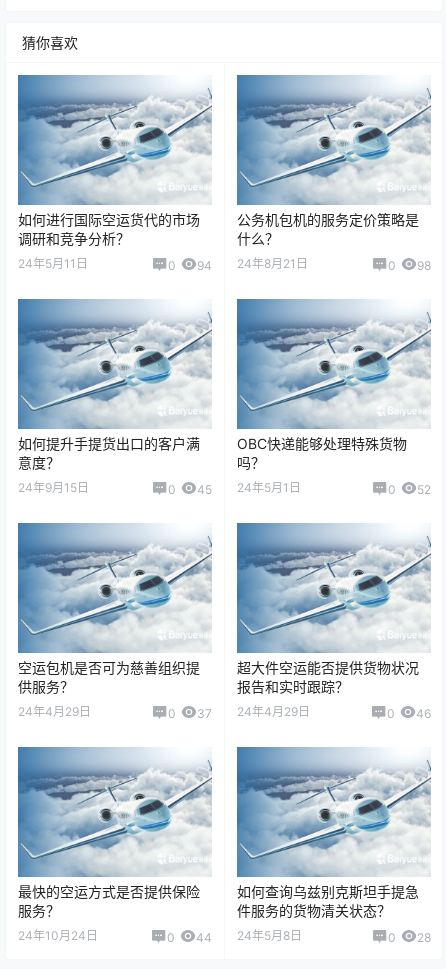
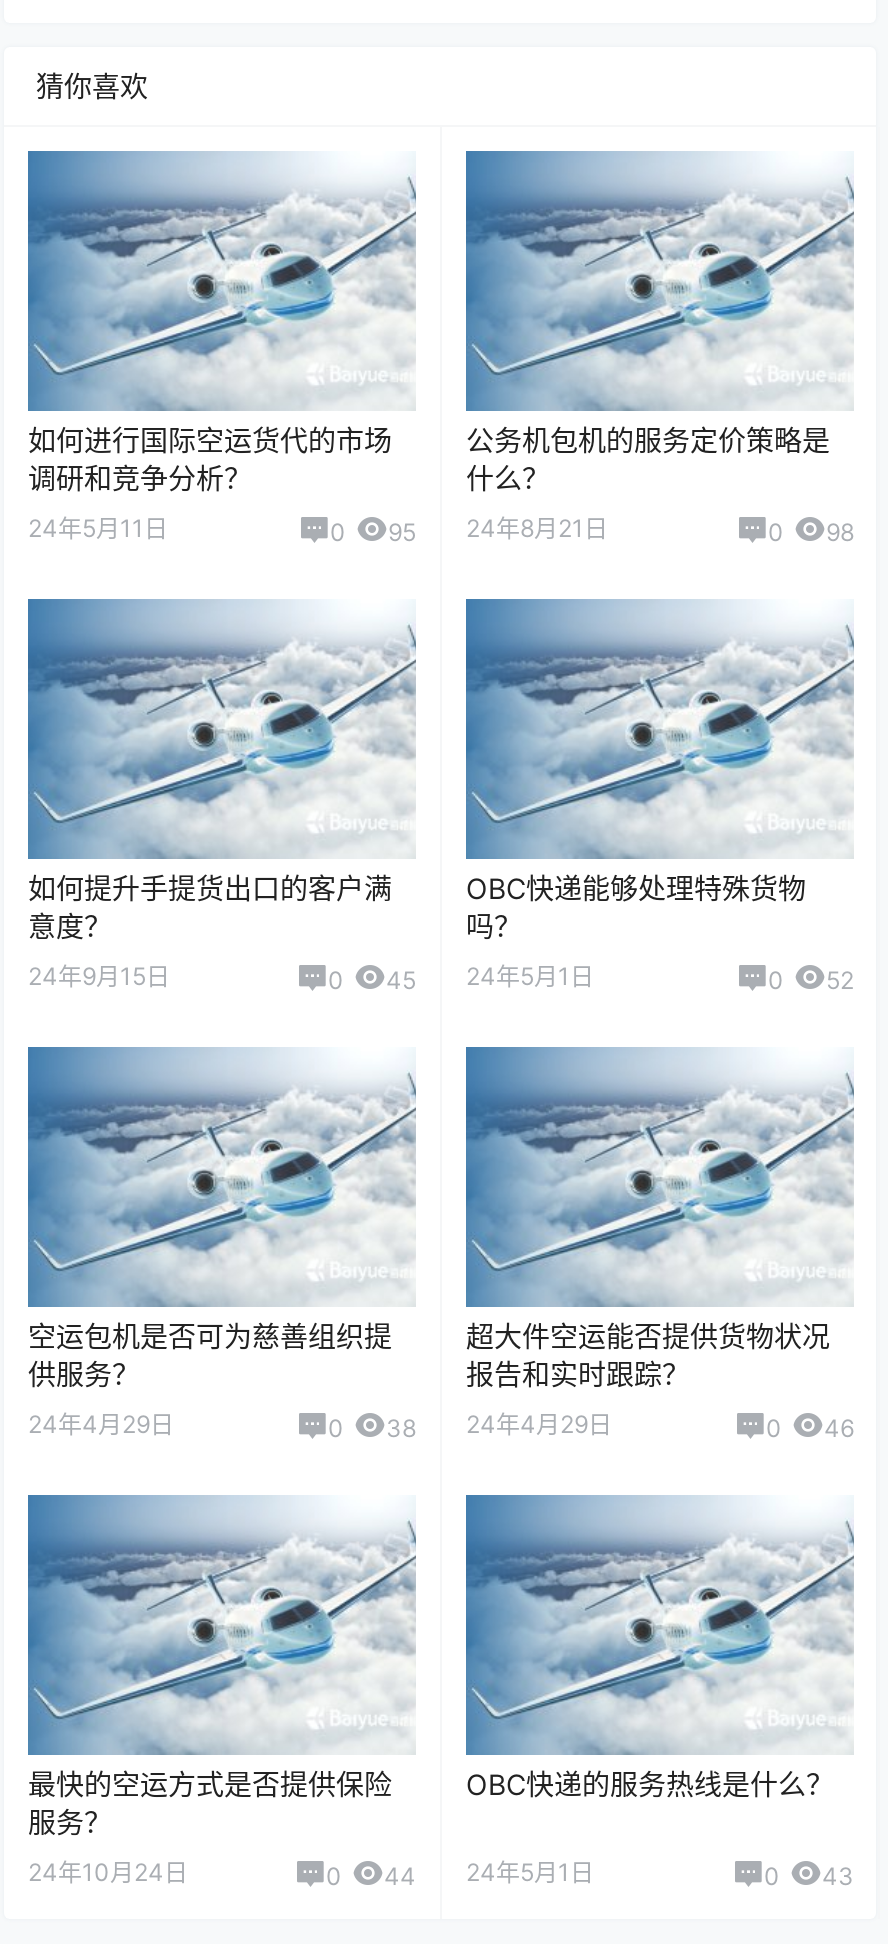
[197,258,212,273] 94 -> [388,518,416,548] 95
[197,706,212,721] 37 -> [386,1413,416,1443] 38
[237,883,419,919] 如何查询乌兹别克斯坦手提急 | 件服务的货物清关状态？ -> [466,1767,834,1801] OBC快递的服务热线是什么？
[237,928,302,943] 24年5月8日 -> [466,1857,594,1887] 24年5月1日
[417,930,431,945] 28 -> [822,1861,854,1891] 43

